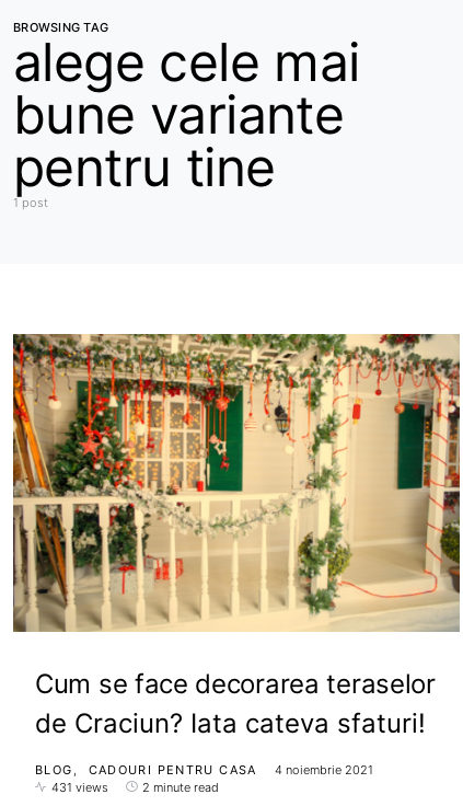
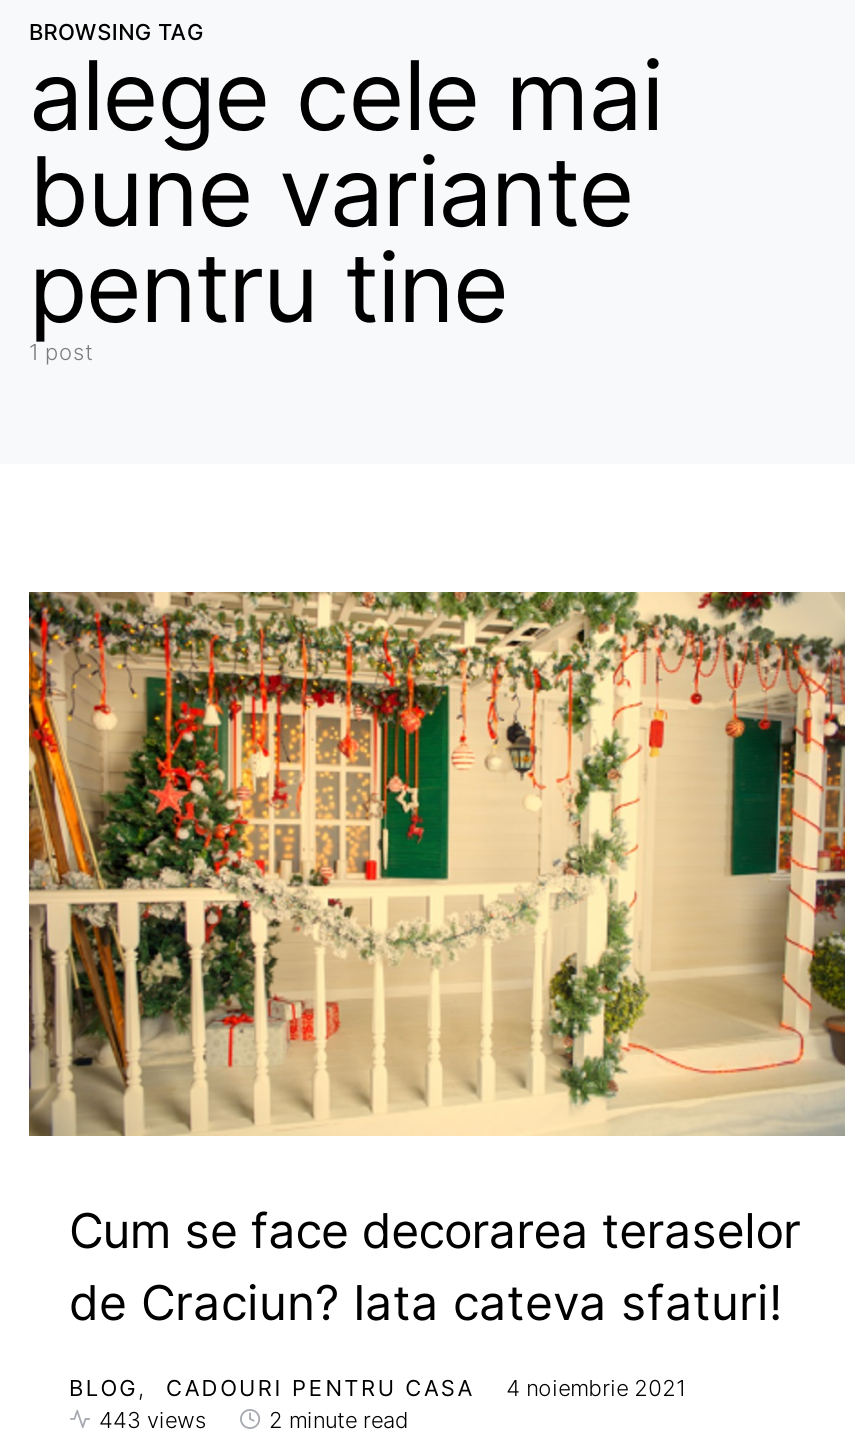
[51,779,108,795] 431 views -> [99,1406,207,1434] 443 views

